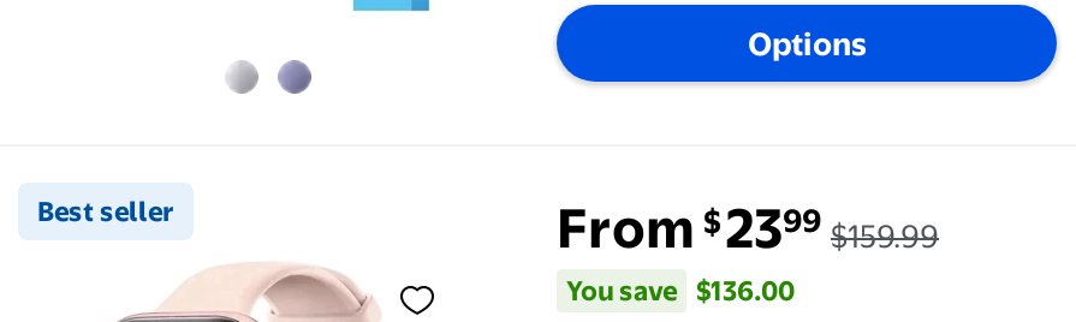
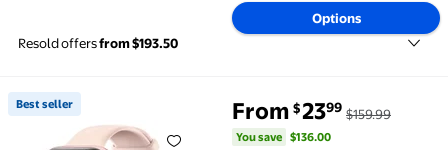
none -> [18,35,178,51] Resold offers from $193.50

